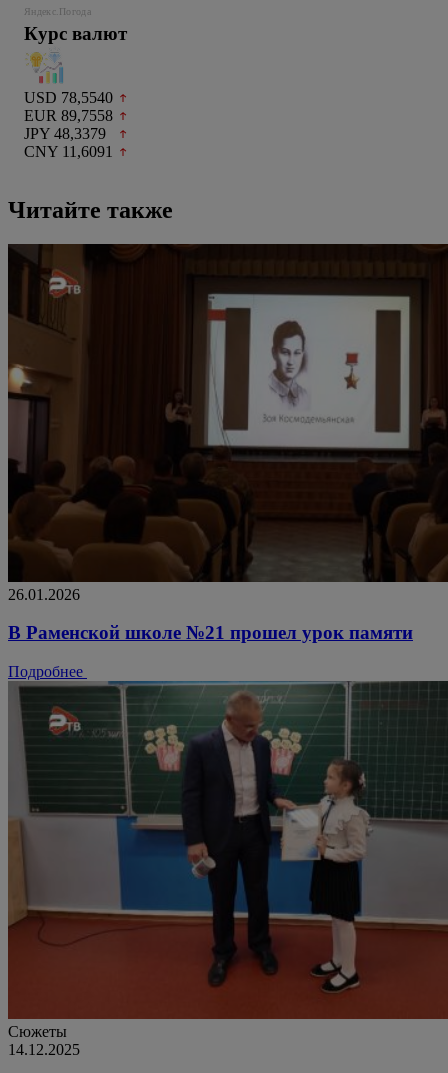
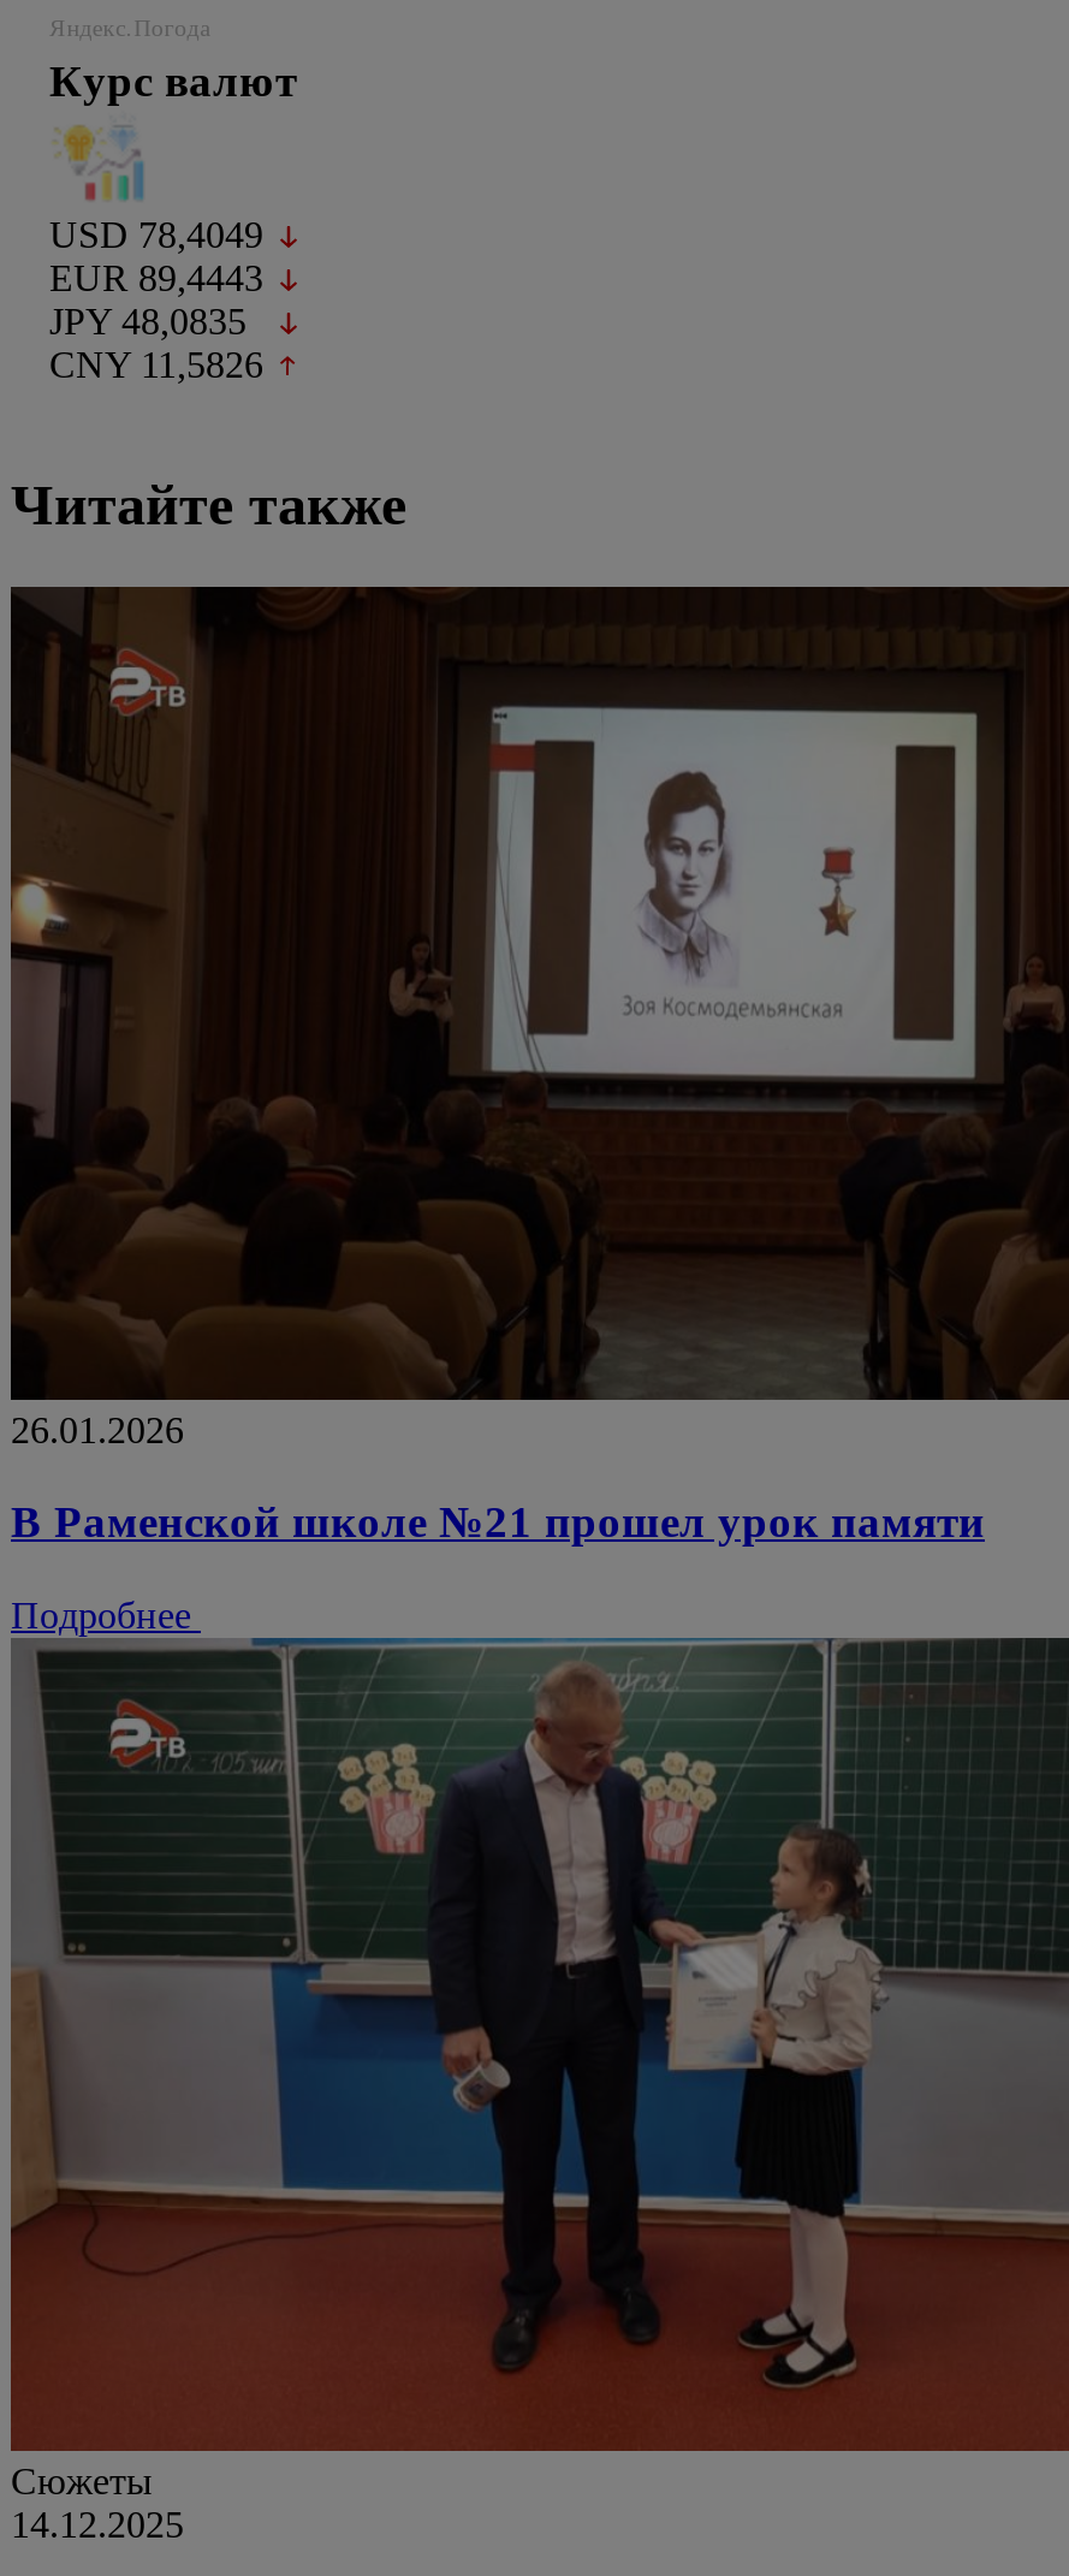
[24,89,113,106] USD 78,5540 -> [49,214,263,254] USD 78,4049
[24,107,113,124] EUR 89,7558 -> [49,257,263,298] EUR 89,4443
[24,125,106,142] JPY 48,3379 -> [49,300,247,341] JPY 48,0835
[24,143,113,160] CNY 11,6091 -> [49,343,263,384] CNY 11,5826

